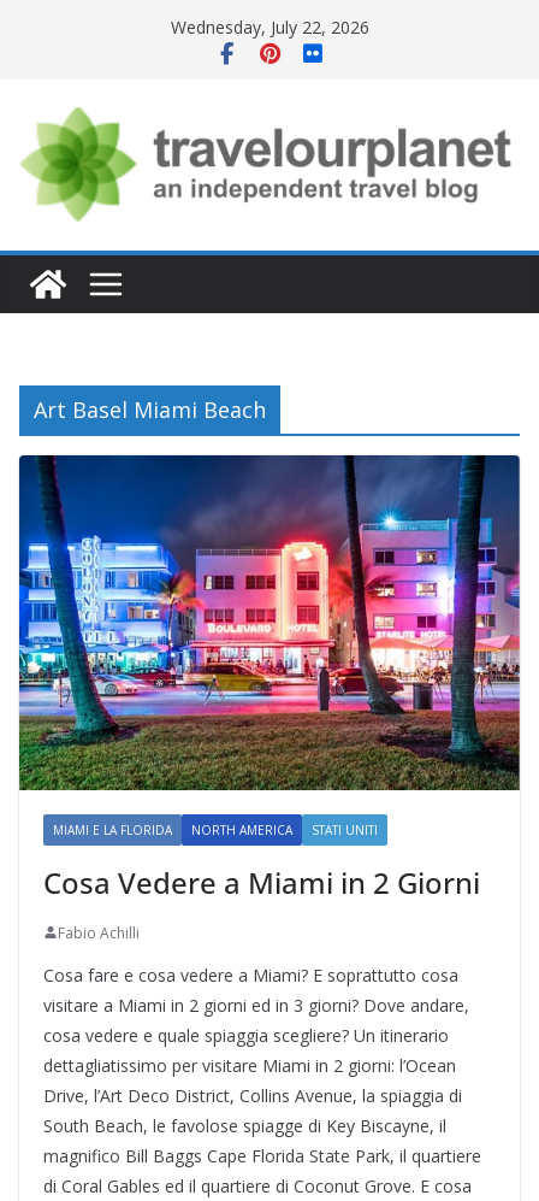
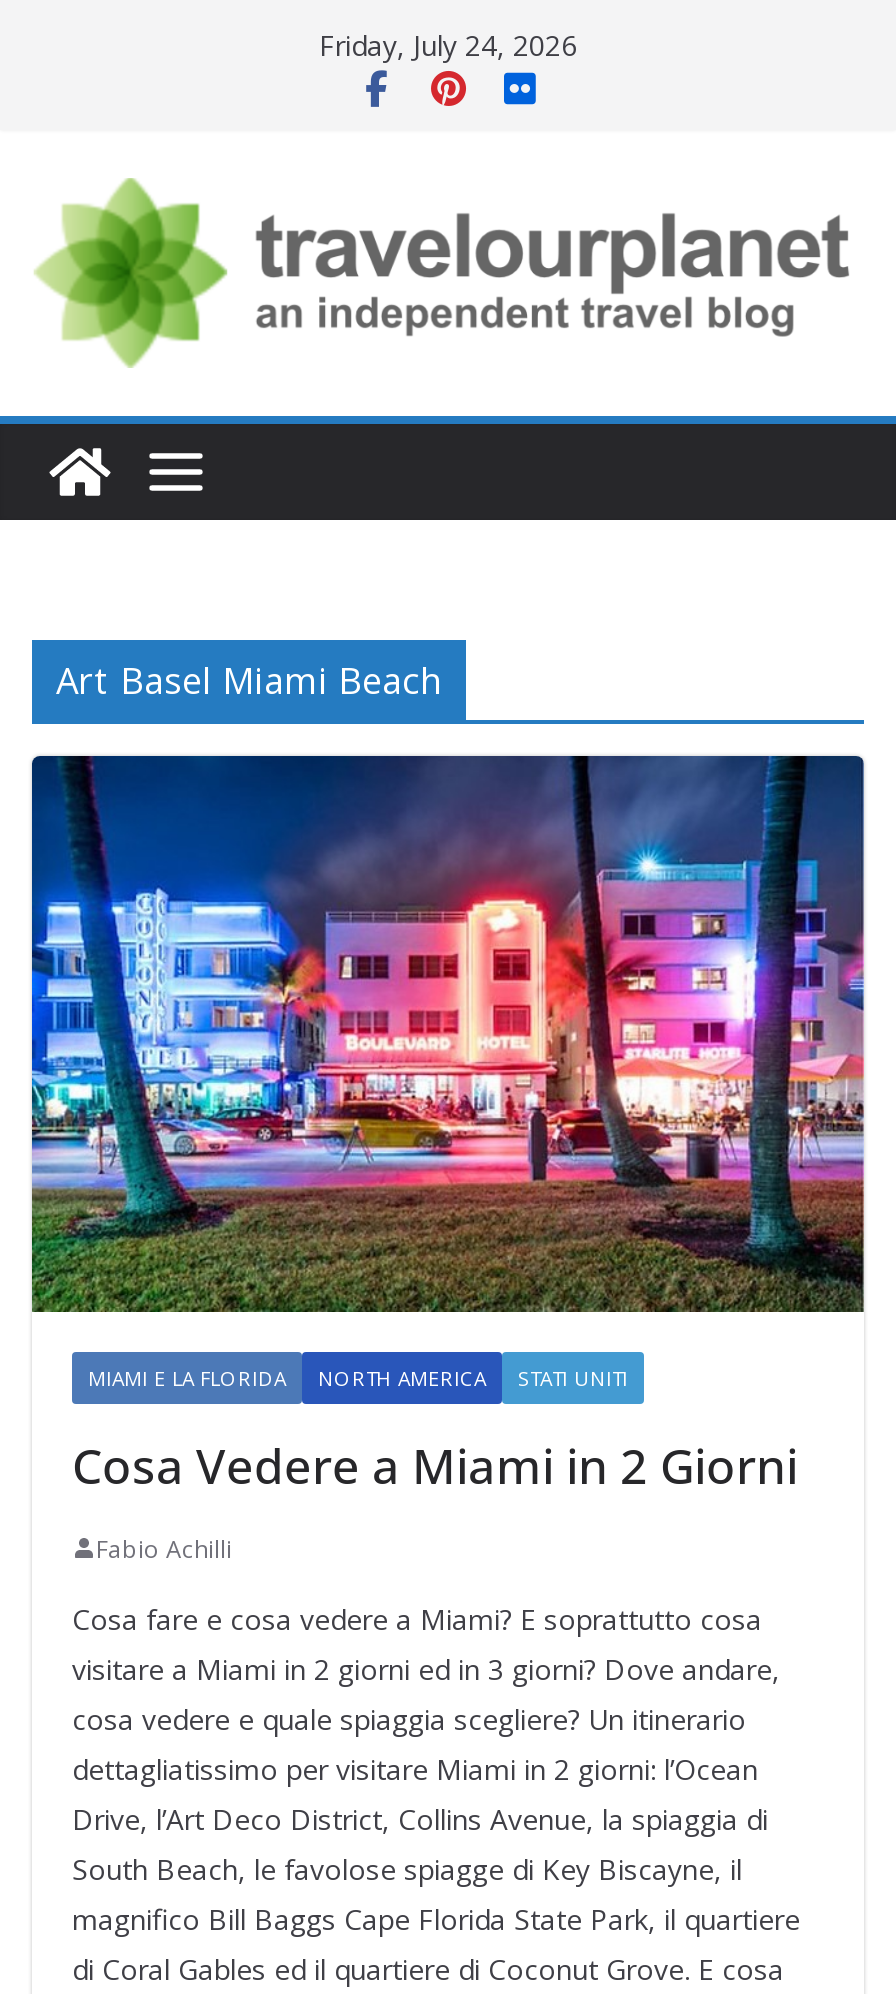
[170,16,369,39] Wednesday, July 22, 2026 -> [319,26,577,64] Friday, July 24, 2026

